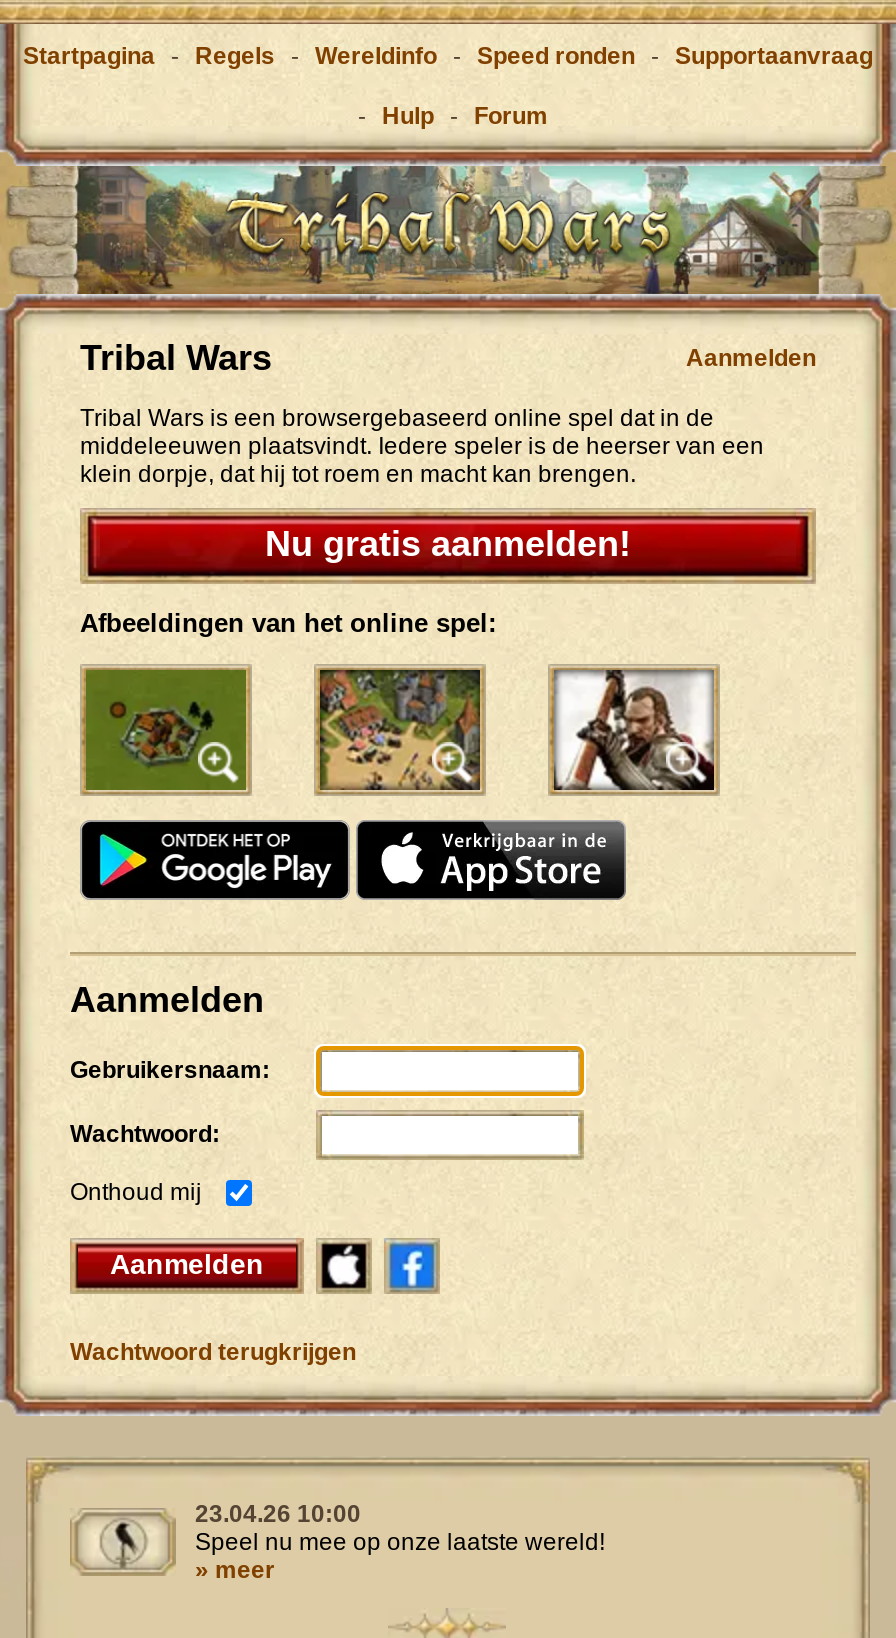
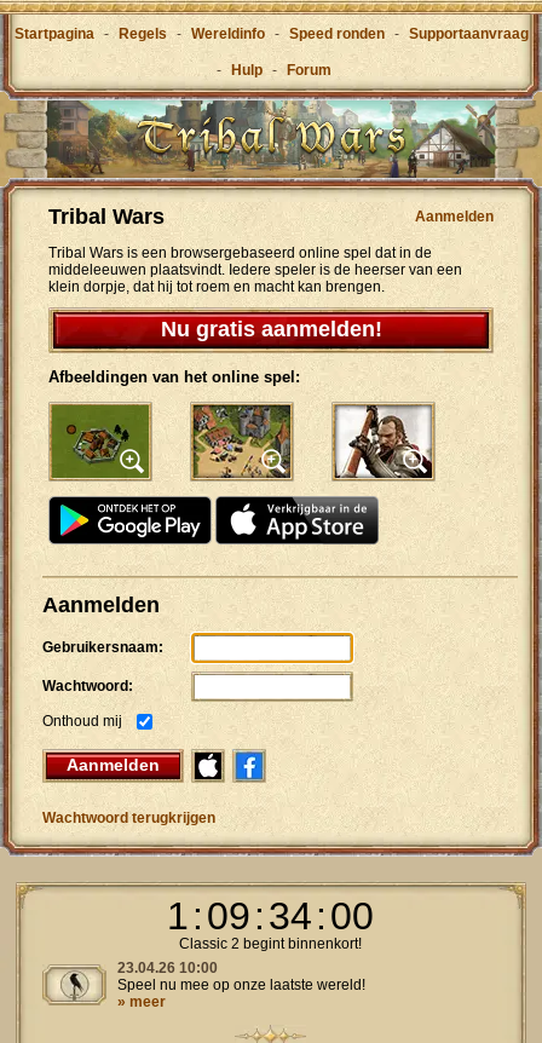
none -> [168,895,374,953] 1 : 09 : 34 : 00 | Classic 2 begint binnenkort!

